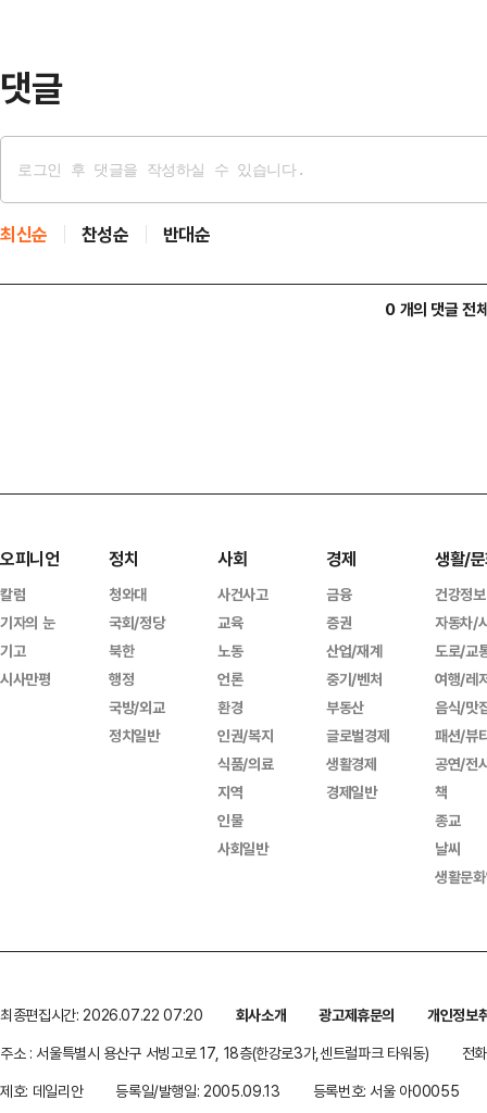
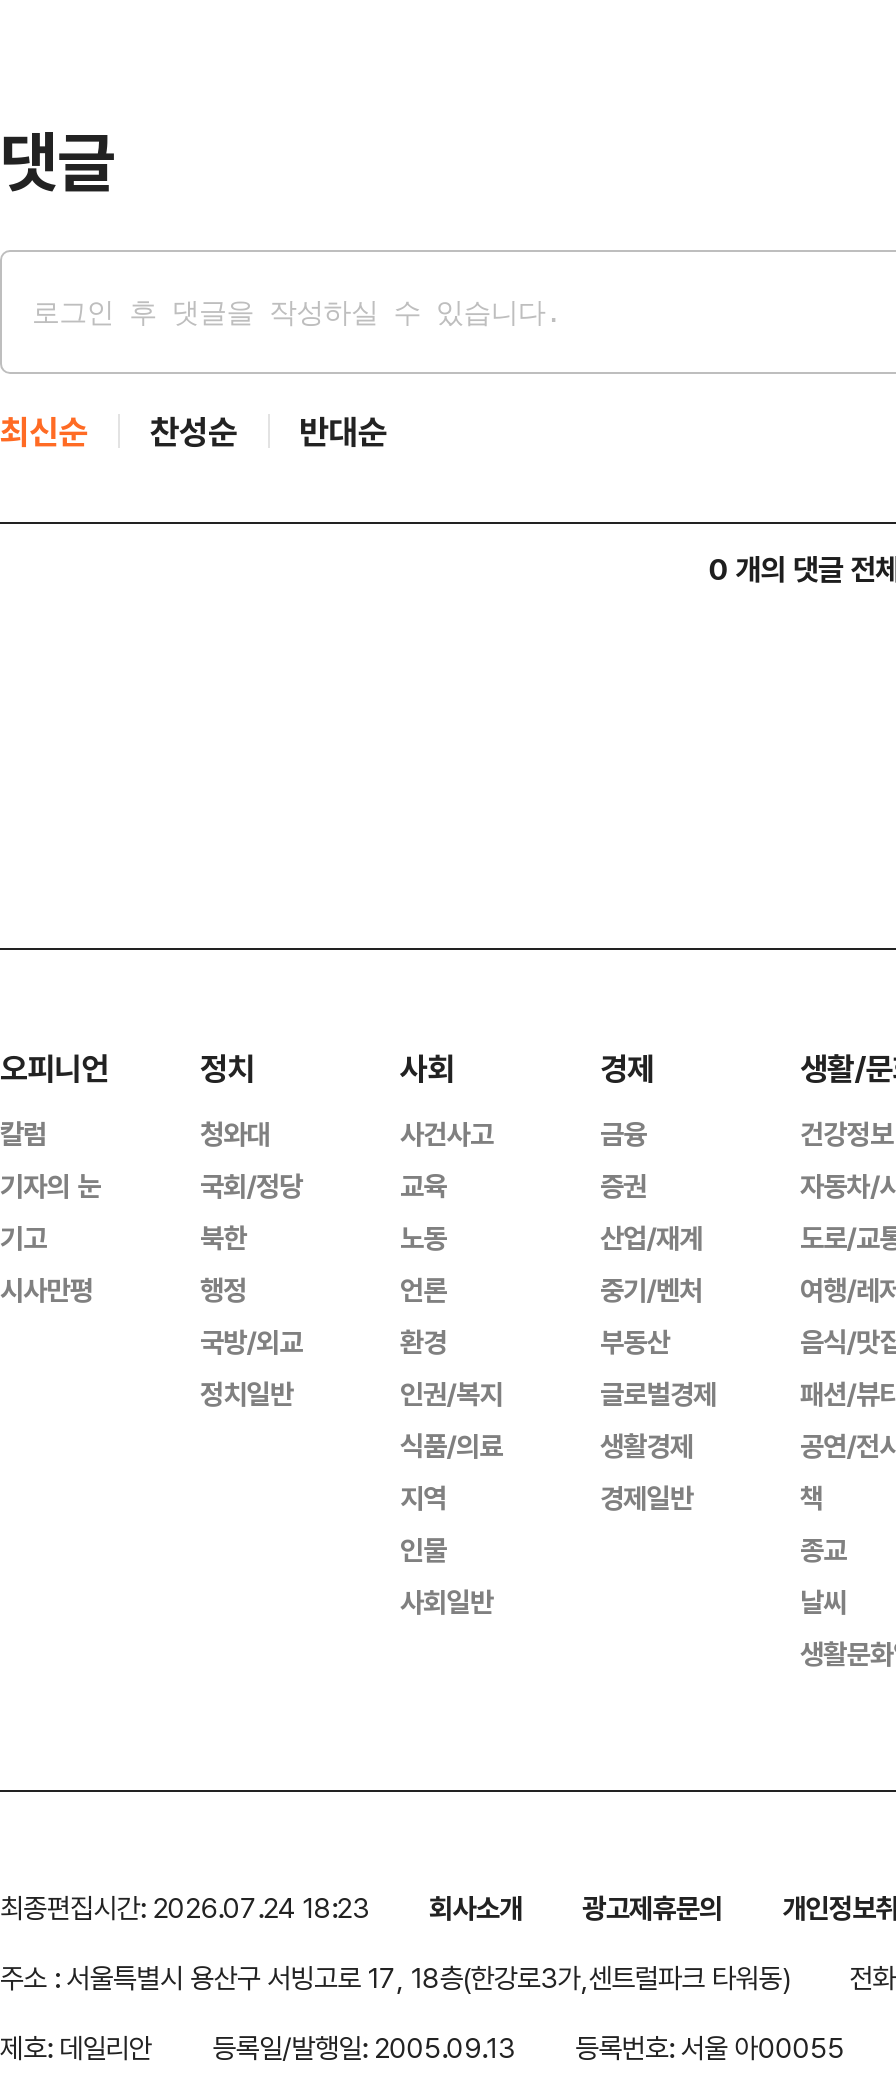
[0,1004,203,1025] 최종편집시간: 2026.07.22 07:20 -> [0,1888,369,1926] 최종편집시간: 2026.07.24 18:23

